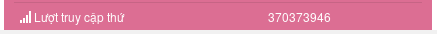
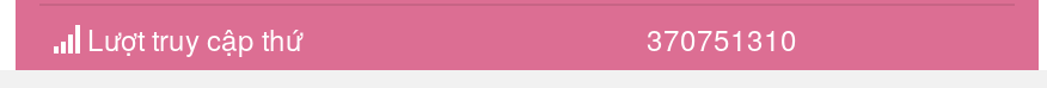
[268,8,331,25] 370373946 -> [647,18,797,58] 370751310

